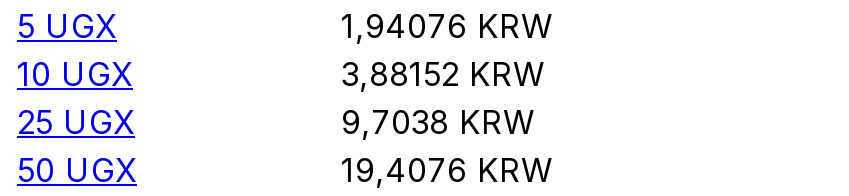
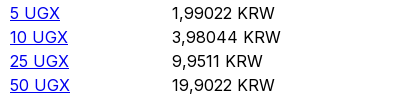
[341,7,553,47] 1,94076 KRW -> [172,3,275,23] 1,99022 KRW
[341,55,545,95] 3,88152 KRW -> [172,27,281,47] 3,98044 KRW
[341,103,535,143] 9,7038 KRW -> [172,51,263,71] 9,9511 KRW
[341,151,553,191] 19,4076 KRW -> [172,75,275,95] 19,9022 KRW

